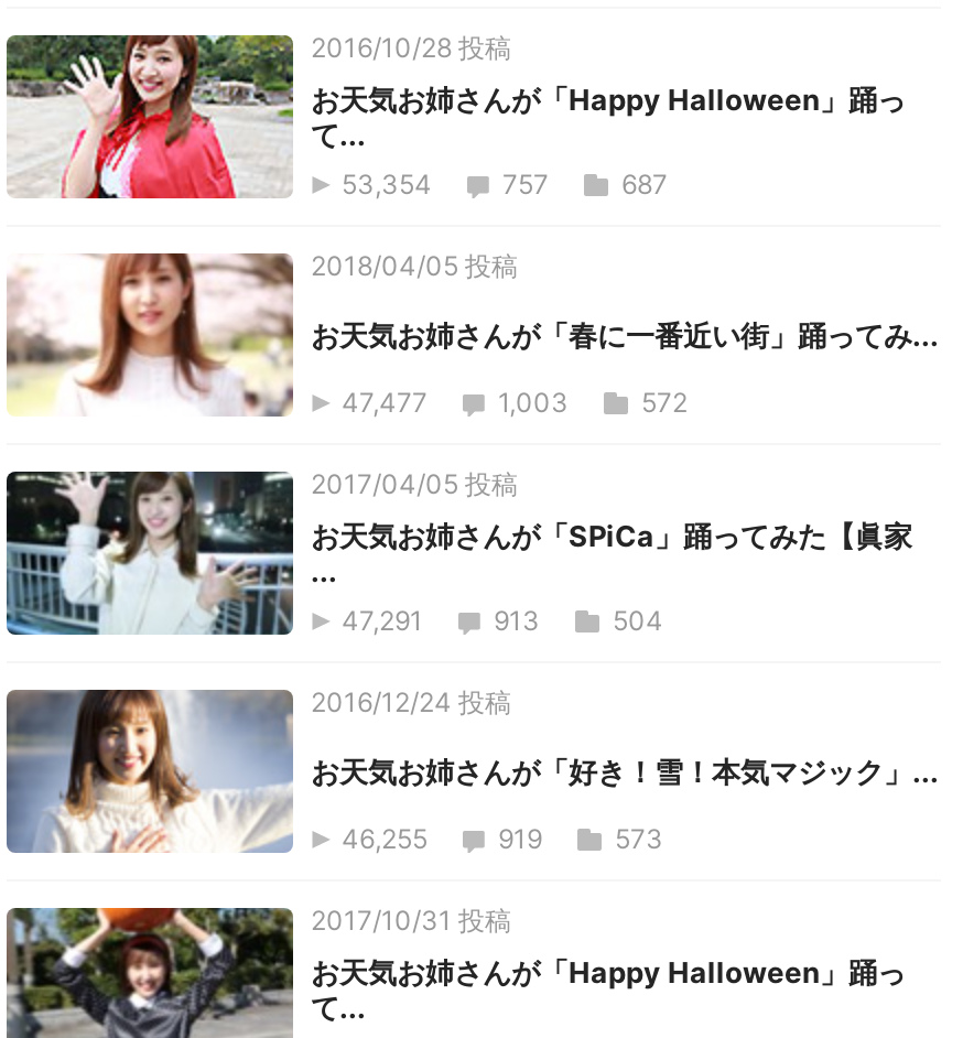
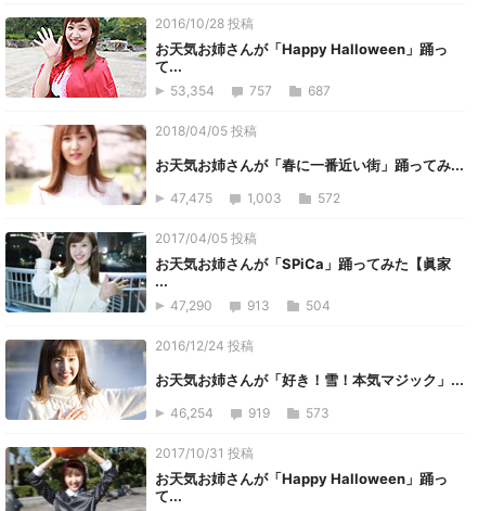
[342,386,428,419] 47,477 -> [170,190,212,206] 47,475
[342,604,423,637] 47,291 -> [170,297,212,314] 47,290
[342,822,428,855] 46,255 -> [170,405,214,421] 46,254

